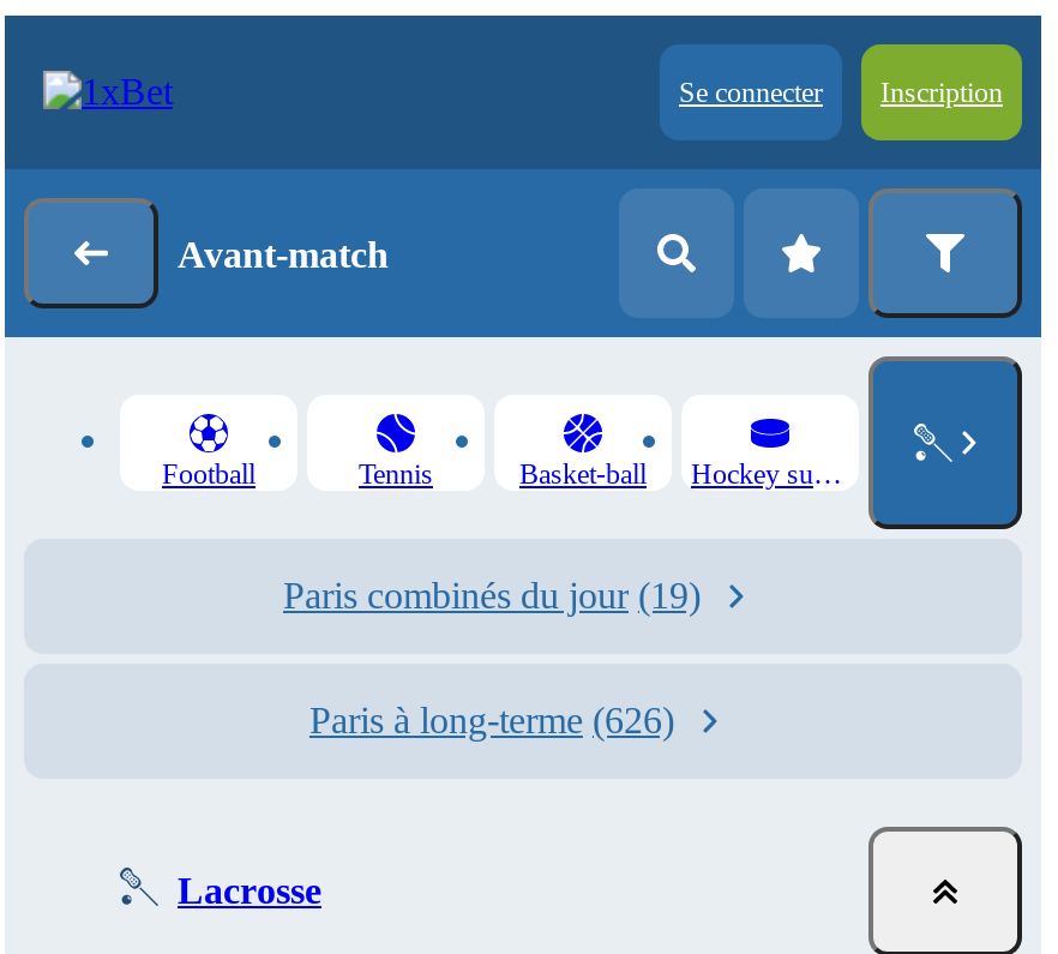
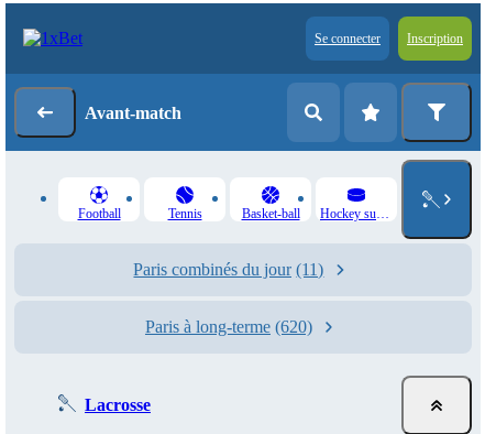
[283,575,701,616] Paris combinés du jour (19) -> [134,260,324,279] Paris combinés du jour (11)
[309,700,674,740] Paris à long-terme (626) -> [145,317,312,336] Paris à long-terme (620)

